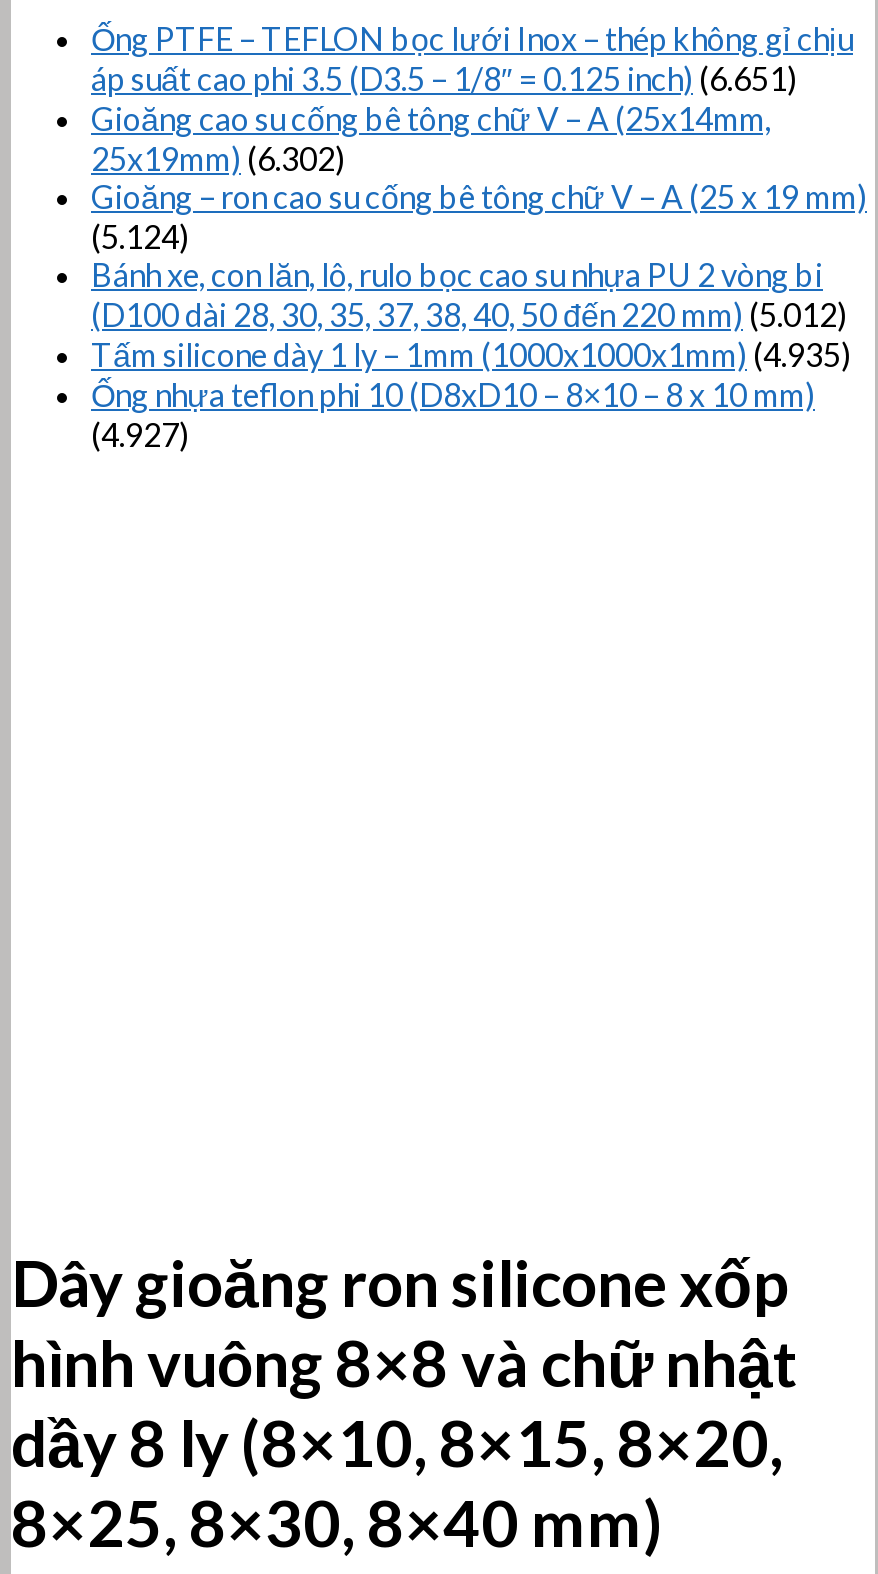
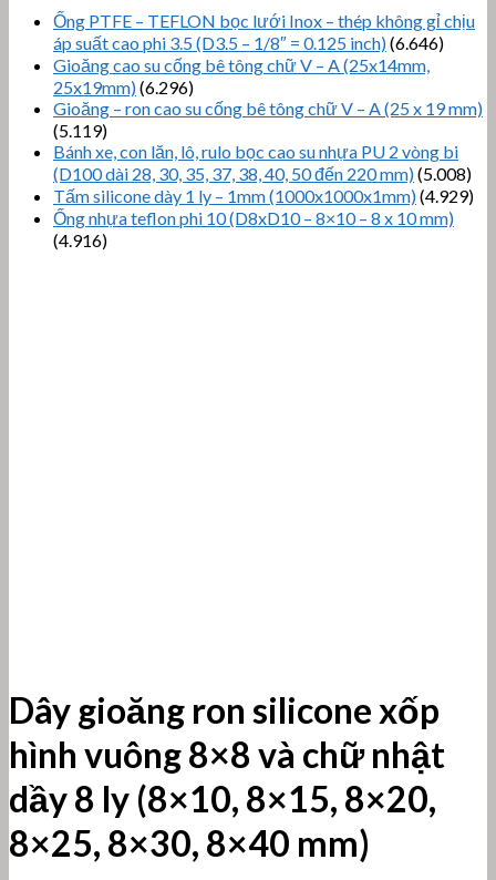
[91,59,797,97] áp suất cao phi 3.5 (D3.5 – 1/8″ = 0.125 inch) (6.651) -> [53,32,444,53] áp suất cao phi 3.5 (D3.5 – 1/8″ = 0.125 inch) (6.646)
[91,139,345,177] 25x19mm) (6.302) -> [53,76,194,98] 25x19mm) (6.296)
[91,217,189,255] (5.124) -> [53,120,107,141] (5.119)
[91,295,847,333] (D100 dài 28, 30, 35, 37, 38, 40, 50 đến 220 mm) (5.012) -> [53,163,472,184] (D100 dài 28, 30, 35, 37, 38, 40, 50 đến 220 mm) (5.008)
[91,335,851,373] Tấm silicone dày 1 ly – 1mm (1000x1000x1mm) (4.935) -> [53,185,474,206] Tấm silicone dày 1 ly – 1mm (1000x1000x1mm) (4.929)
[91,415,189,453] (4.927) -> [53,229,107,250] (4.916)

